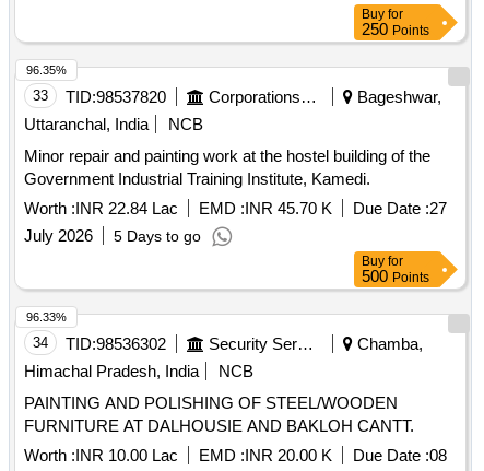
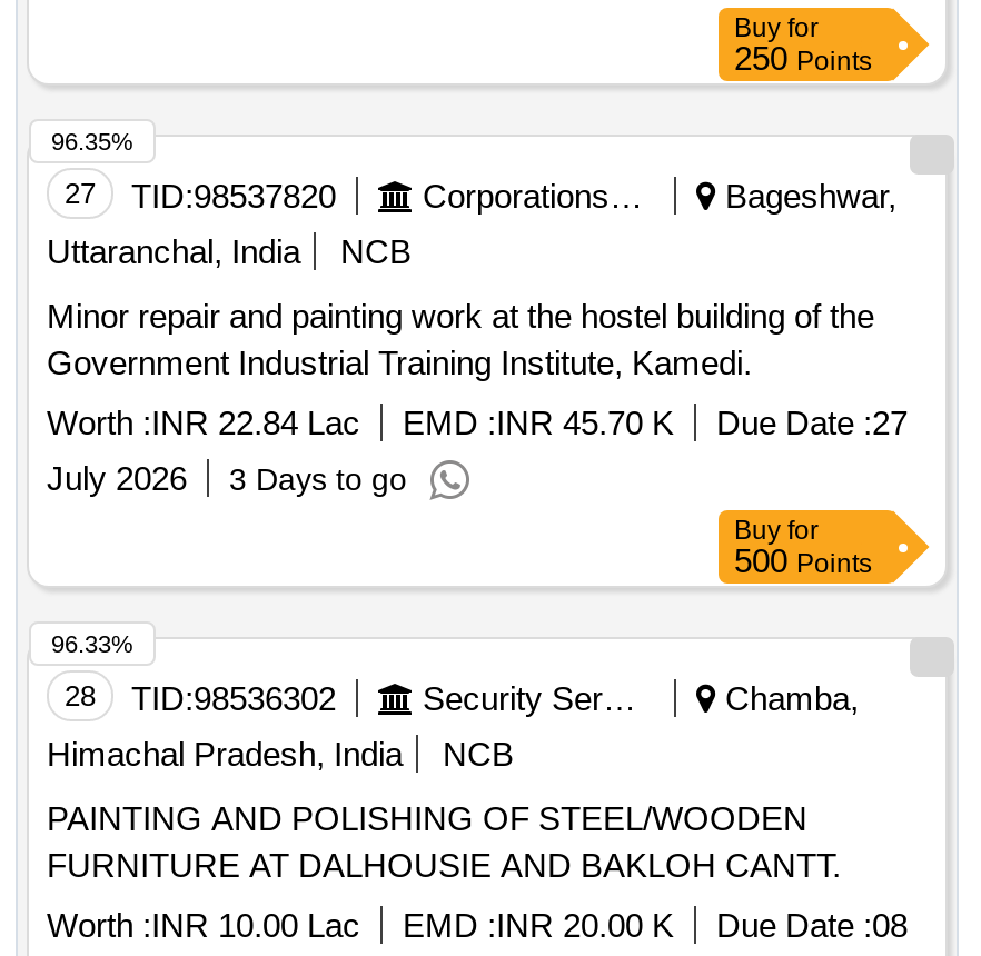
[33,88,166,106] 33 TID:98537820 -> [65,177,336,215] 27 TID:98537820
[24,226,201,245] July 2026 5 Days to go -> [47,460,407,497] July 2026 3 Days to go
[33,335,166,353] 34 TID:98536302 -> [65,680,336,717] 28 TID:98536302

